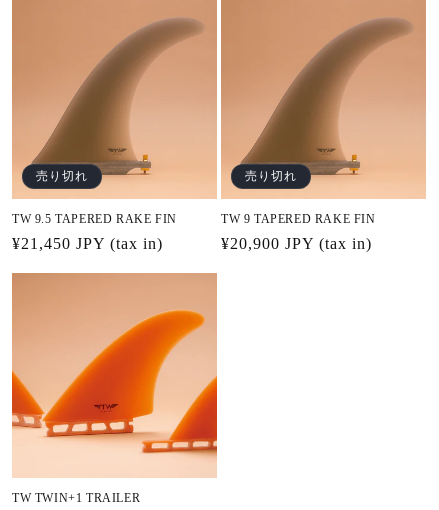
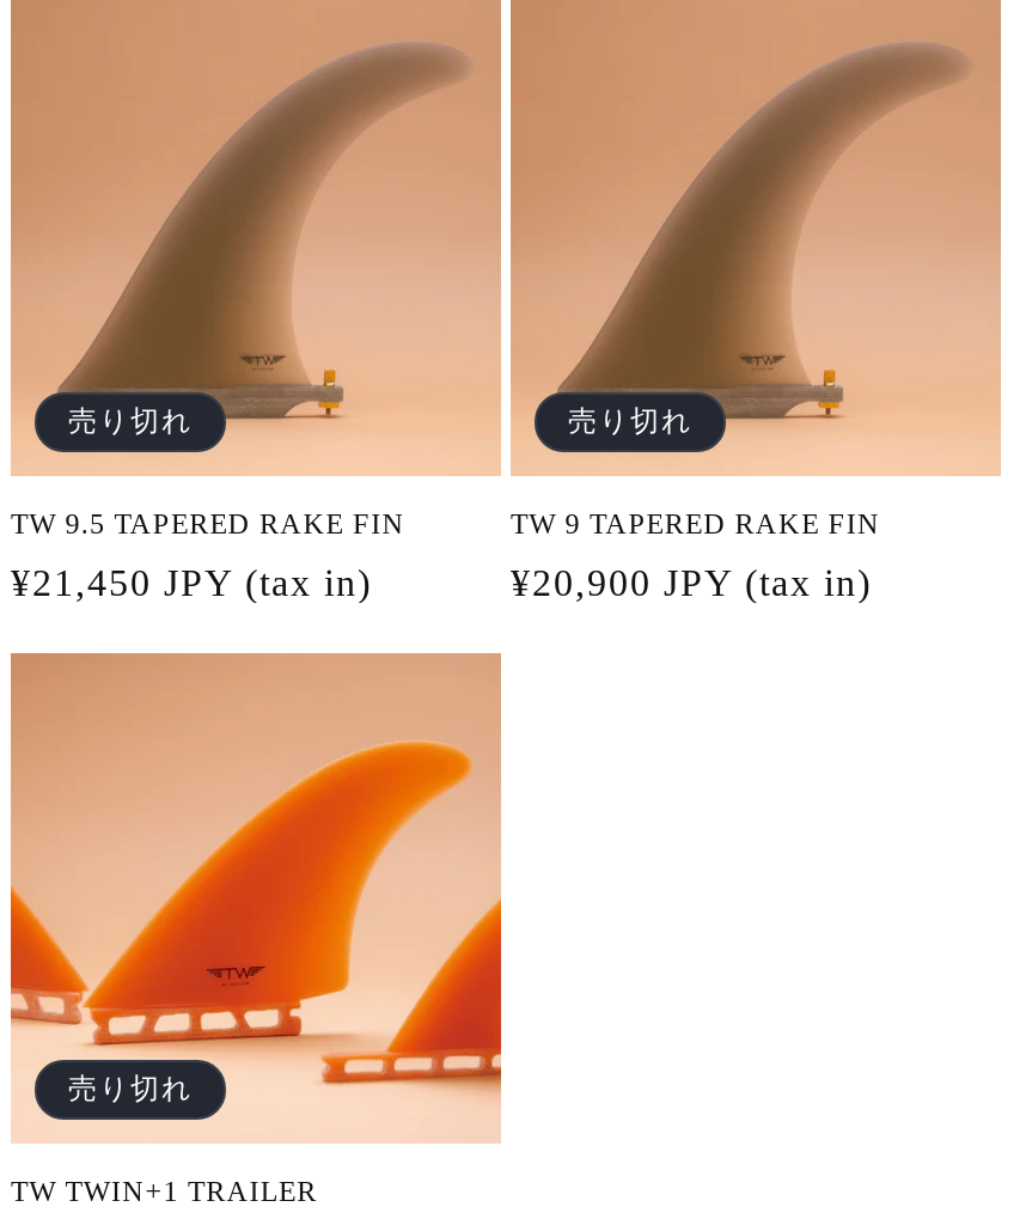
none -> [68,1072,193,1105] 売り切れ

